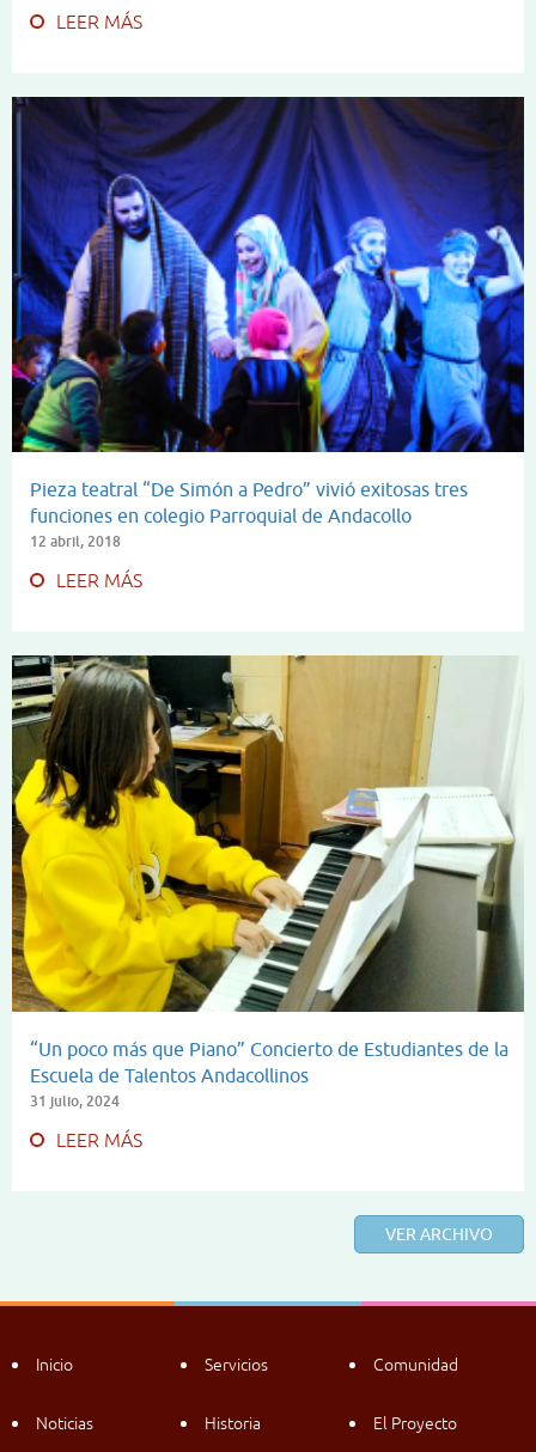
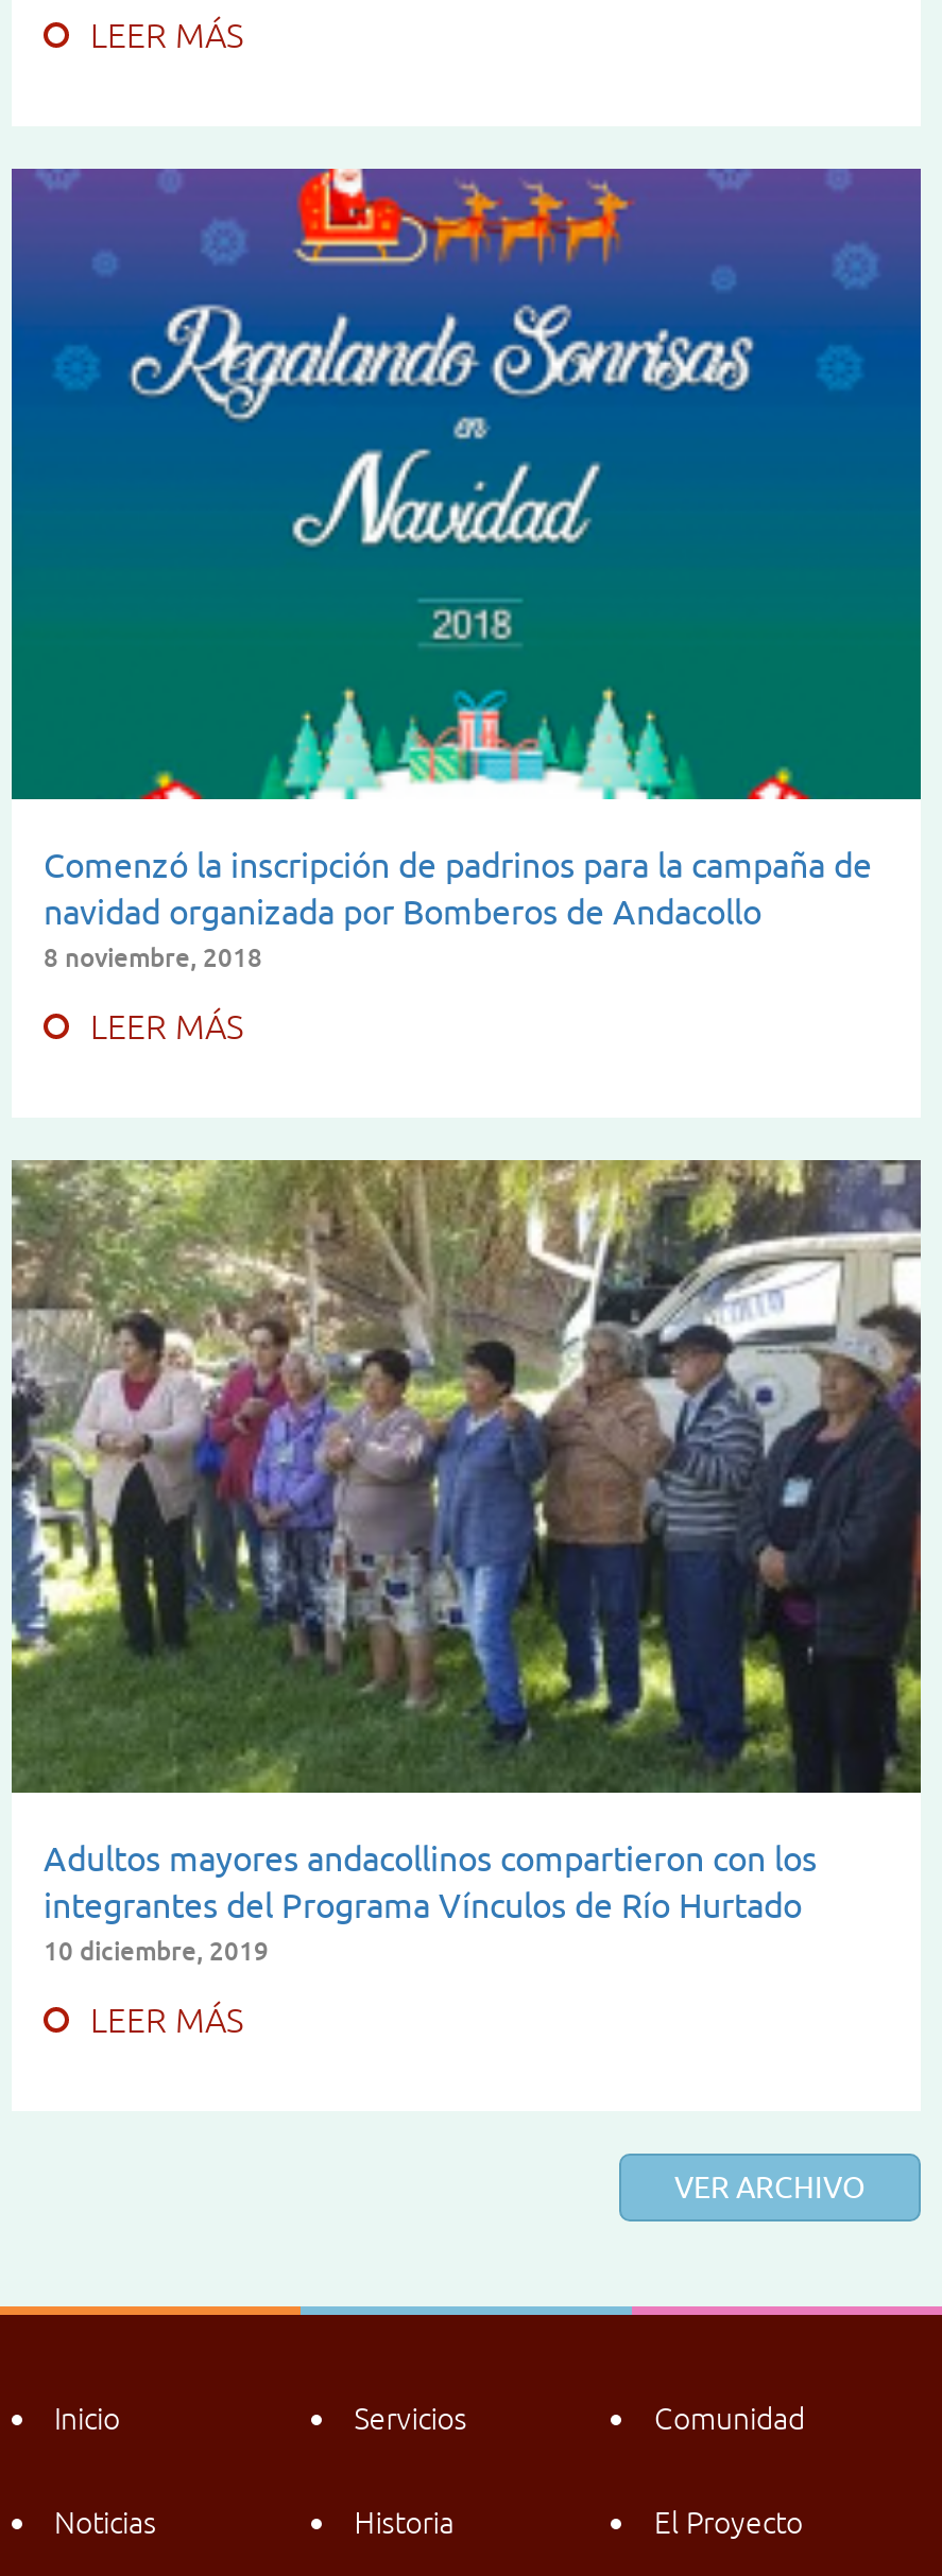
[11,96,525,551] [image] | Pieza teatral “De Simón a Pedro” vivió exitosas tres | funciones en colegio Parroquial de Andacollo | 12 abril, 2018 -> [10,167,923,974] [image] | Comenzó la inscripción de padrinos para la campaña de | navidad organizada por Bomberos de Andacollo | 8 noviembre, 2018
[11,654,524,1110] [image] | “Un poco más que Piano” Concierto de Estudiantes de la | Escuela de Talentos Andacollinos | 31 julio, 2024 -> [10,1158,923,1966] [image] | Adultos mayores andacollinos compartieron con los | integrantes del Programa Vínculos de Río Hurtado | 10 diciembre, 2019

